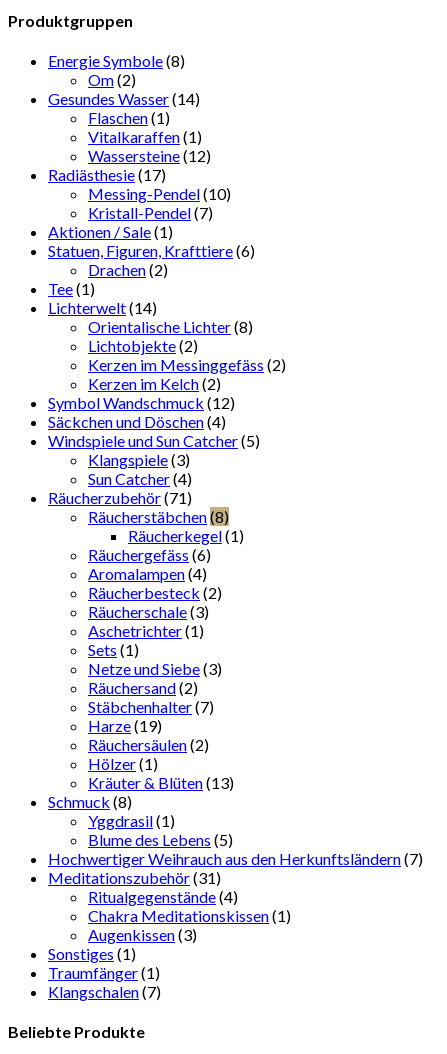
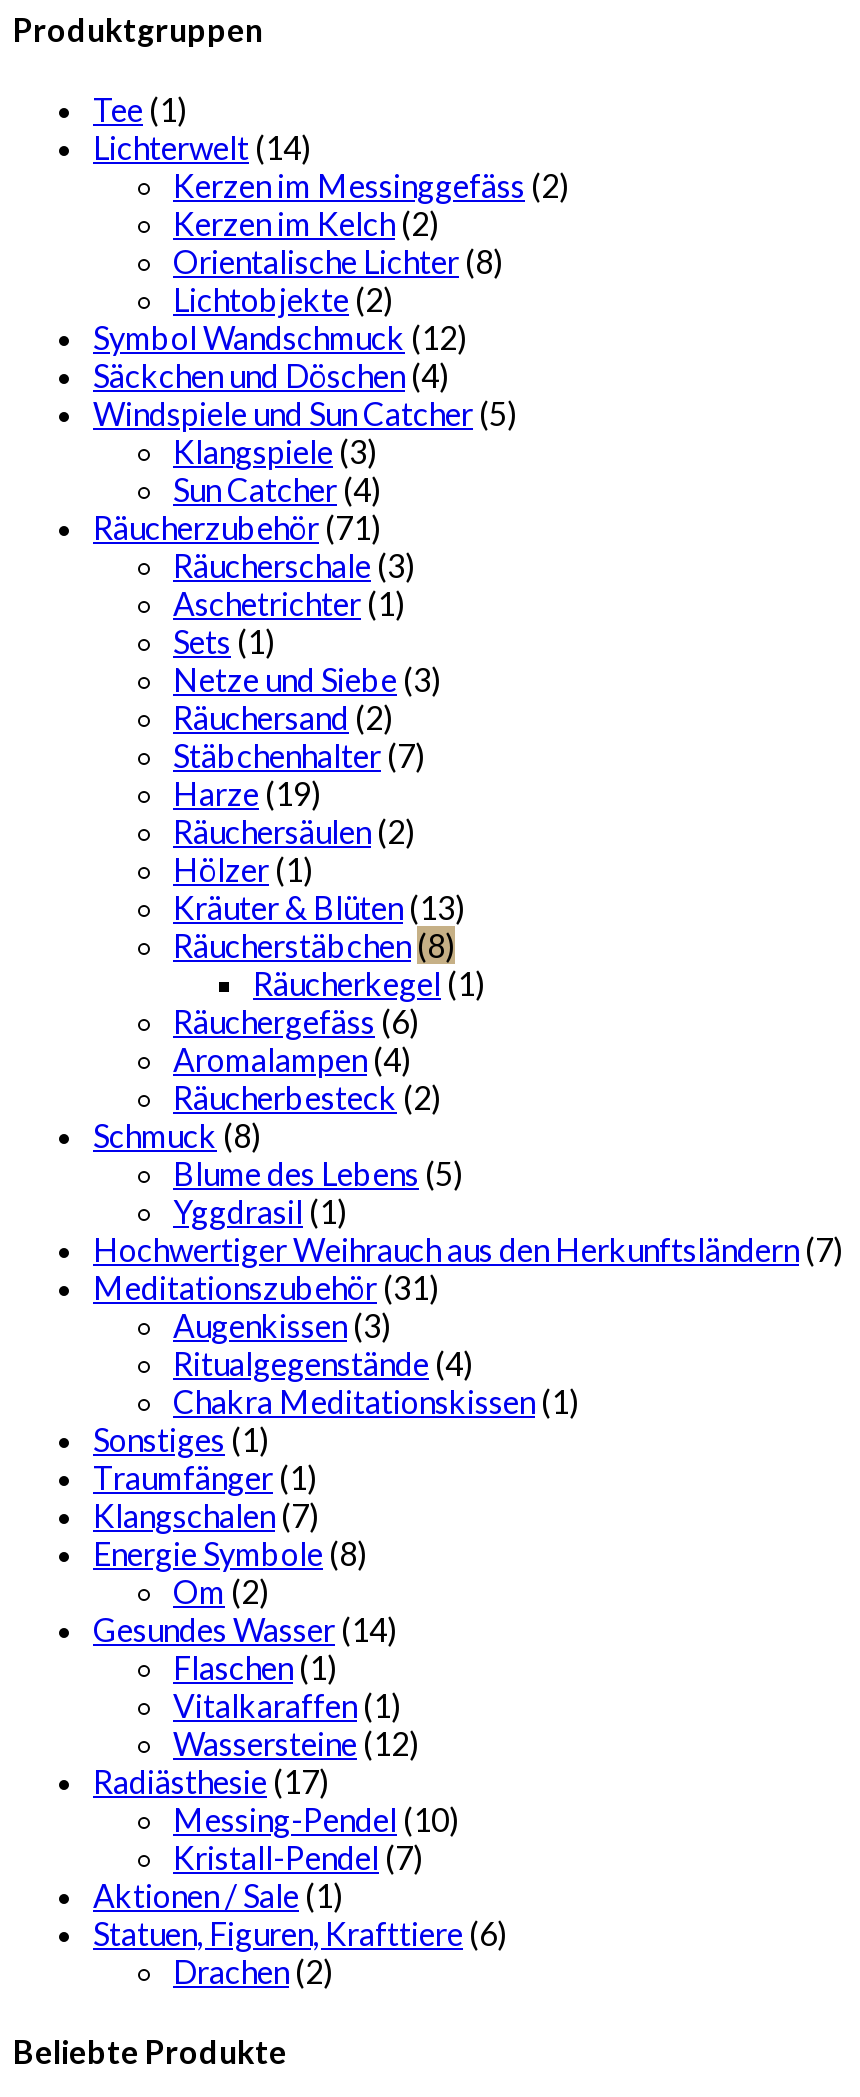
moved [48,51,255,279] -> [93,1534,507,1990]: Energie Symbole (8) | Om (2) | Gesundes Wasser (14) | ... | Statuen, Figuren, Krafttiere (6) | Drachen (2)
moved [48,279,423,1001] -> [93,90,843,1534]: Tee (1) | Lichterwelt (14) | Orientalische Lichter (8) | ... | Traumfänger (1) | Klangschalen (7)

